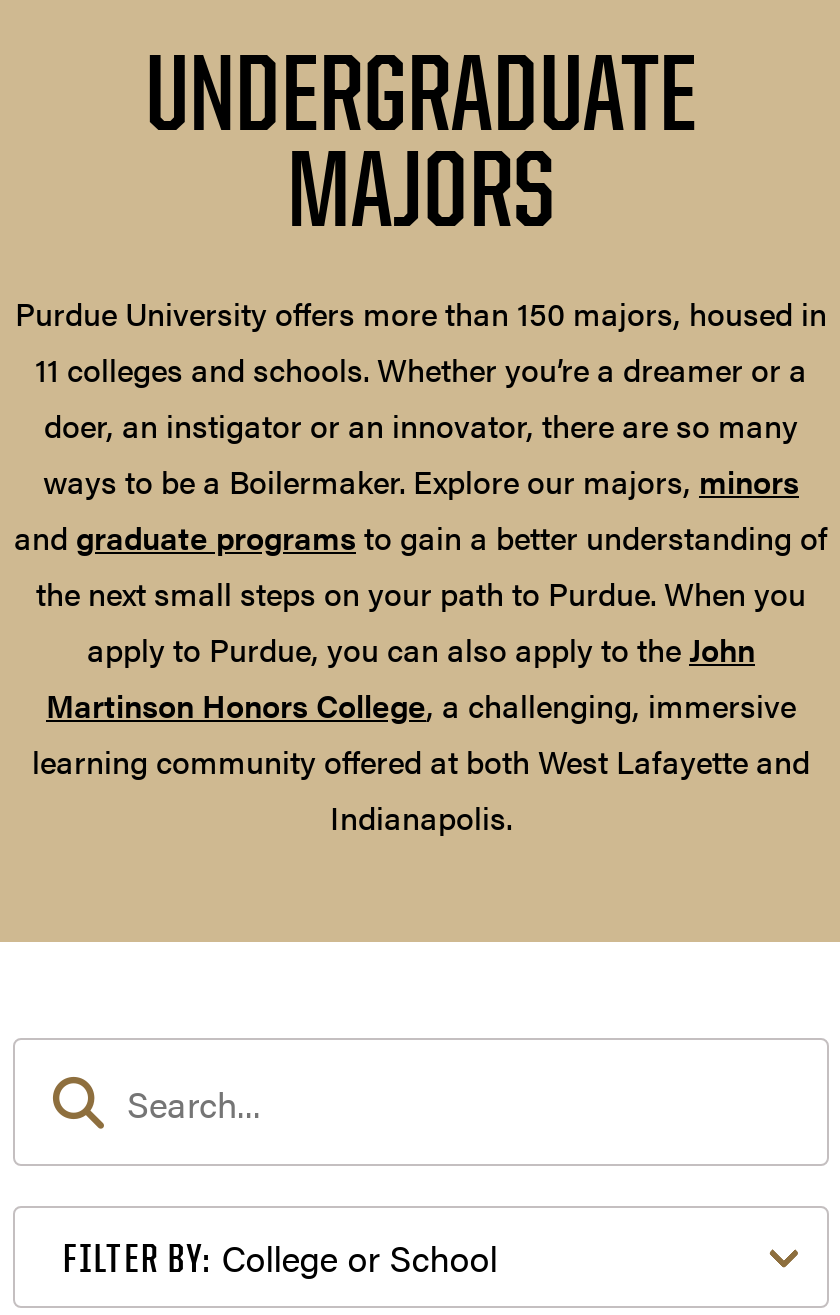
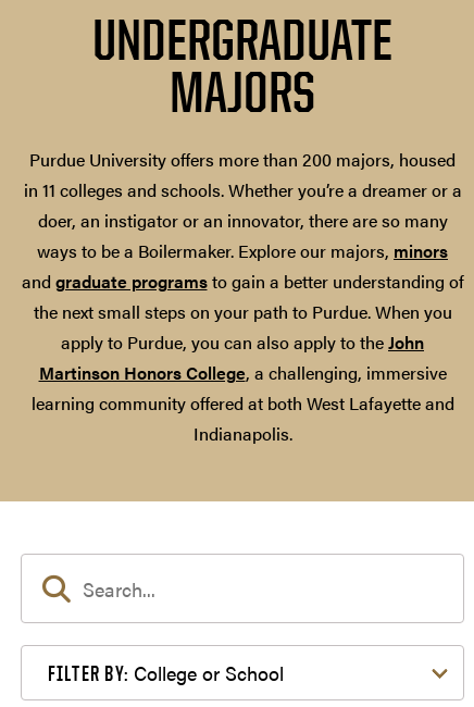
[15,290,827,392] Purdue University offers more than 150 majors, housed in | 11 colleges and schools. Whether you’re a dreamer or a -> [23,147,461,203] Purdue University offers more than 200 majors, housed | in 11 colleges and schools. Whether you’re a dreamer or a

